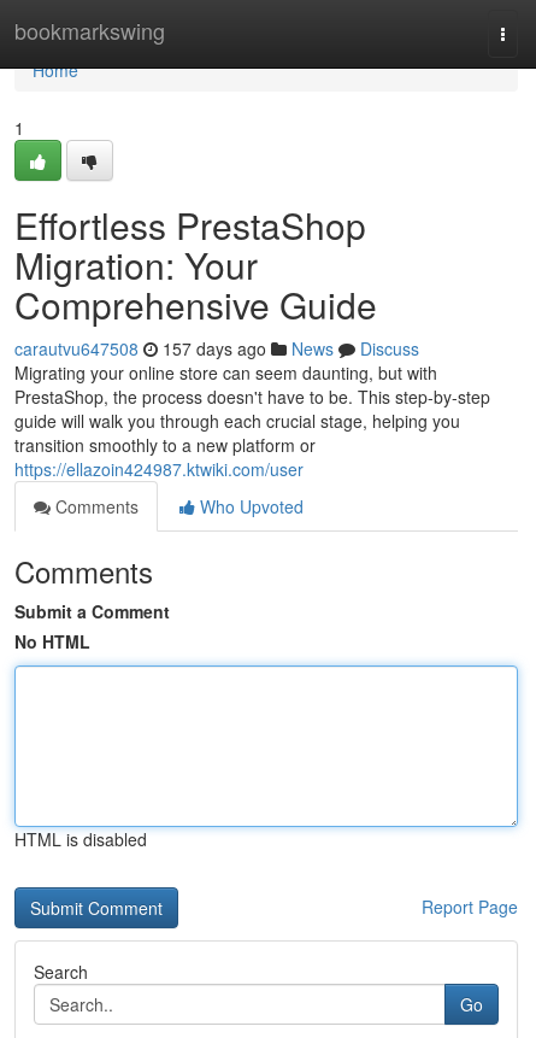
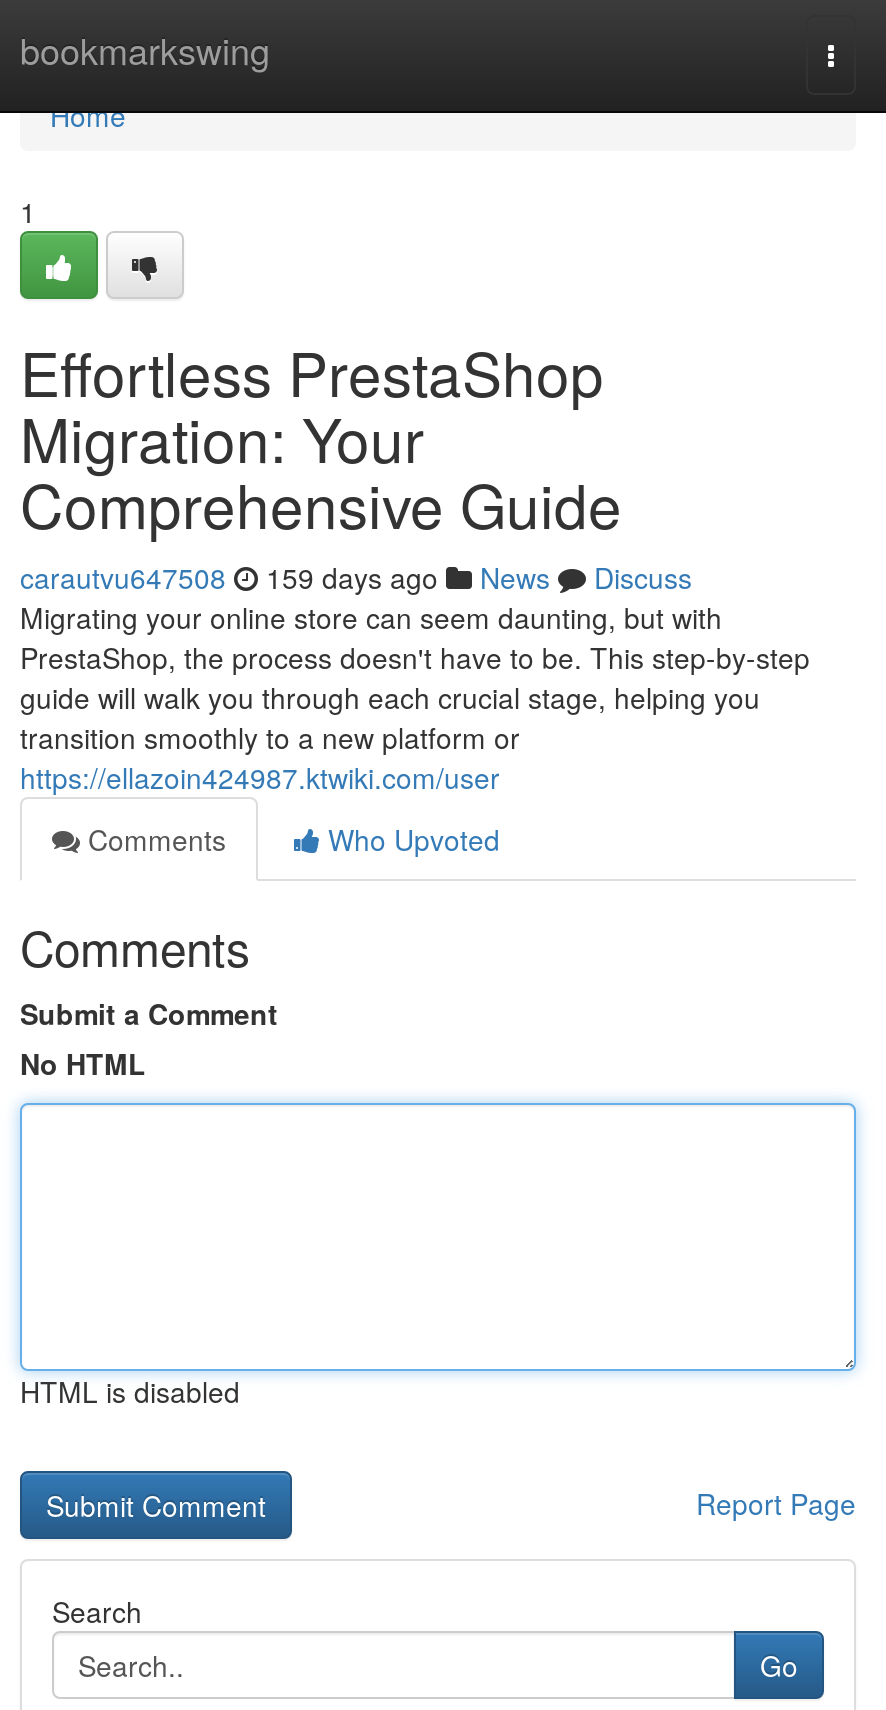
[14,336,419,360] carautvu647508 157 days ago News Discuss -> [20,557,692,597] carautvu647508 159 days ago News Discuss

